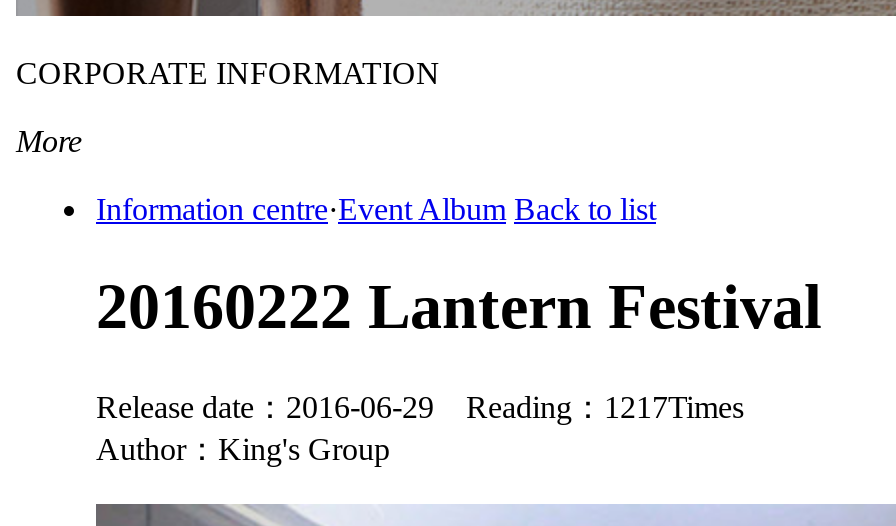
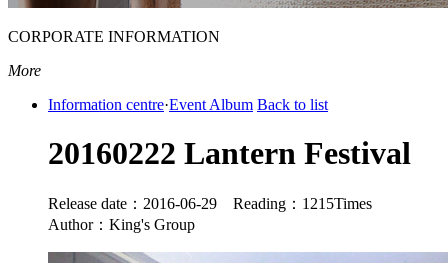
[96,390,776,424] Release date：2016-06-29 Reading：1217Times -> [48,195,388,212] Release date：2016-06-29 Reading：1215Times

